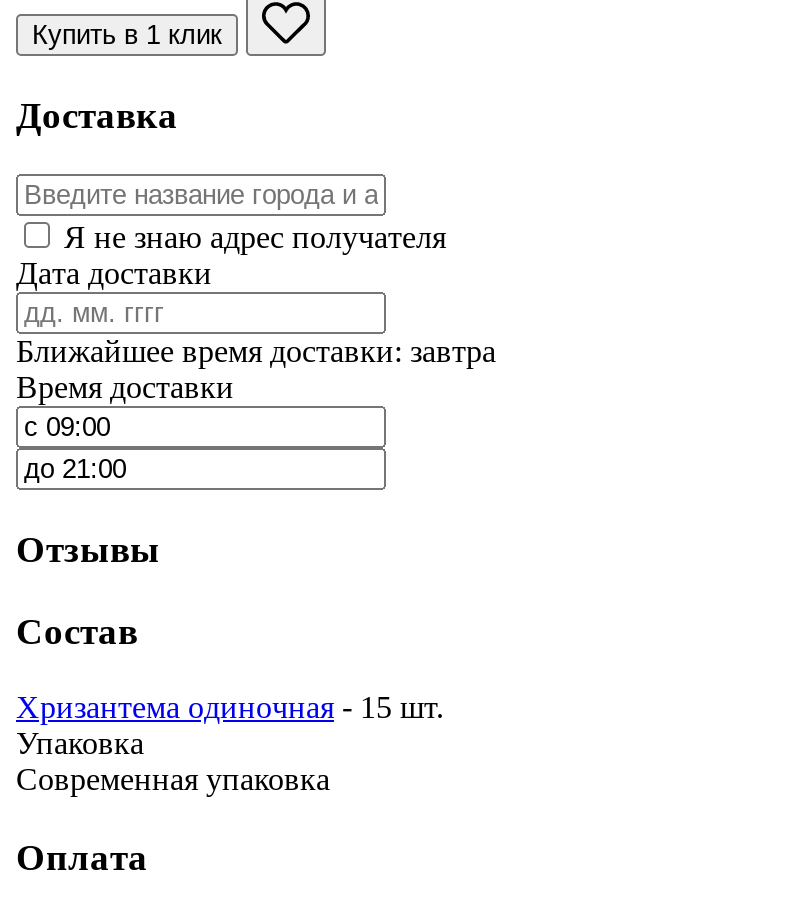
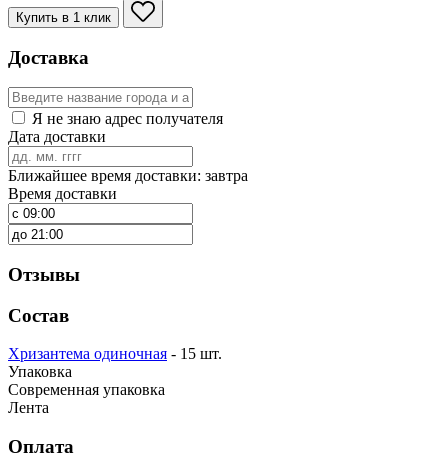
none -> [8,399,49,416] Лента

